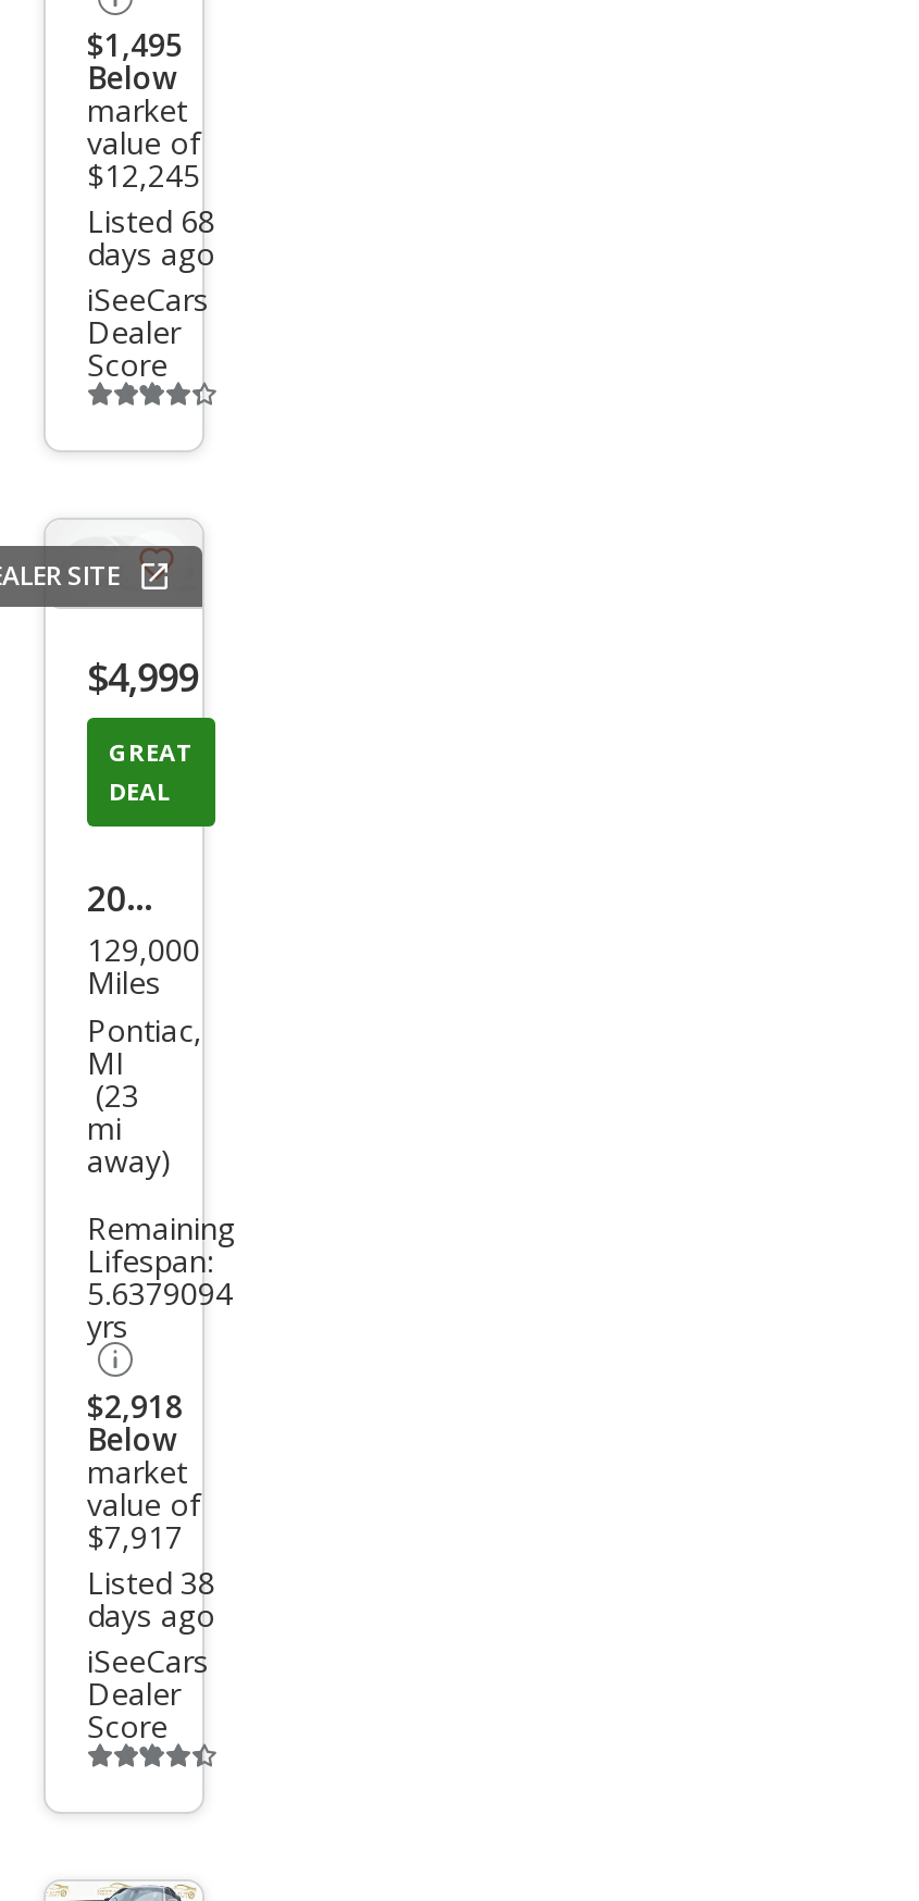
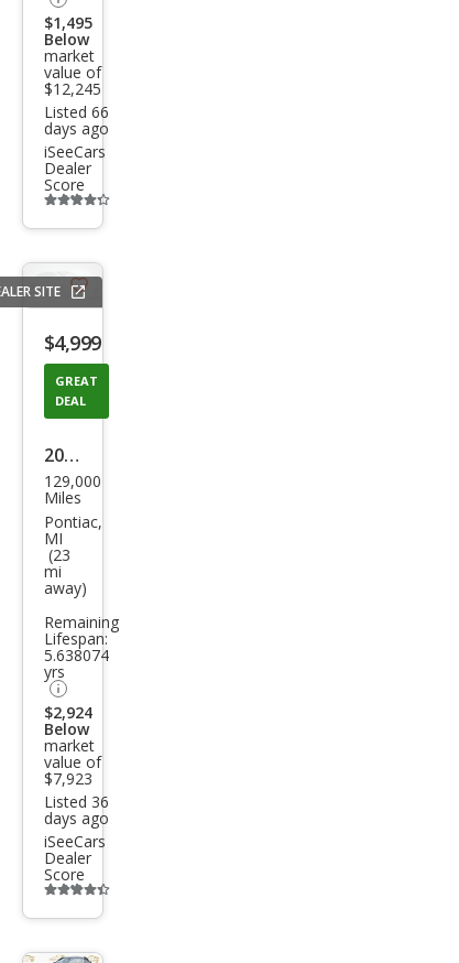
[87,201,215,242] Listed 68 -> [44,102,109,123] Listed 66
[87,1272,233,1314] 5.6379094 -> [44,644,109,665] 5.638074
[87,1386,183,1427] $2,918 -> [44,702,92,723] $2,924
[87,1516,183,1558] $7,917 -> [44,768,92,789] $7,923
[87,1562,215,1603] Listed 38 -> [44,791,109,812] Listed 36

